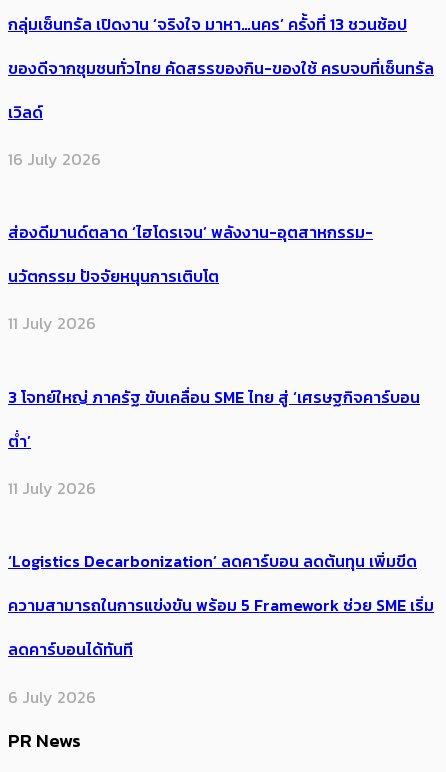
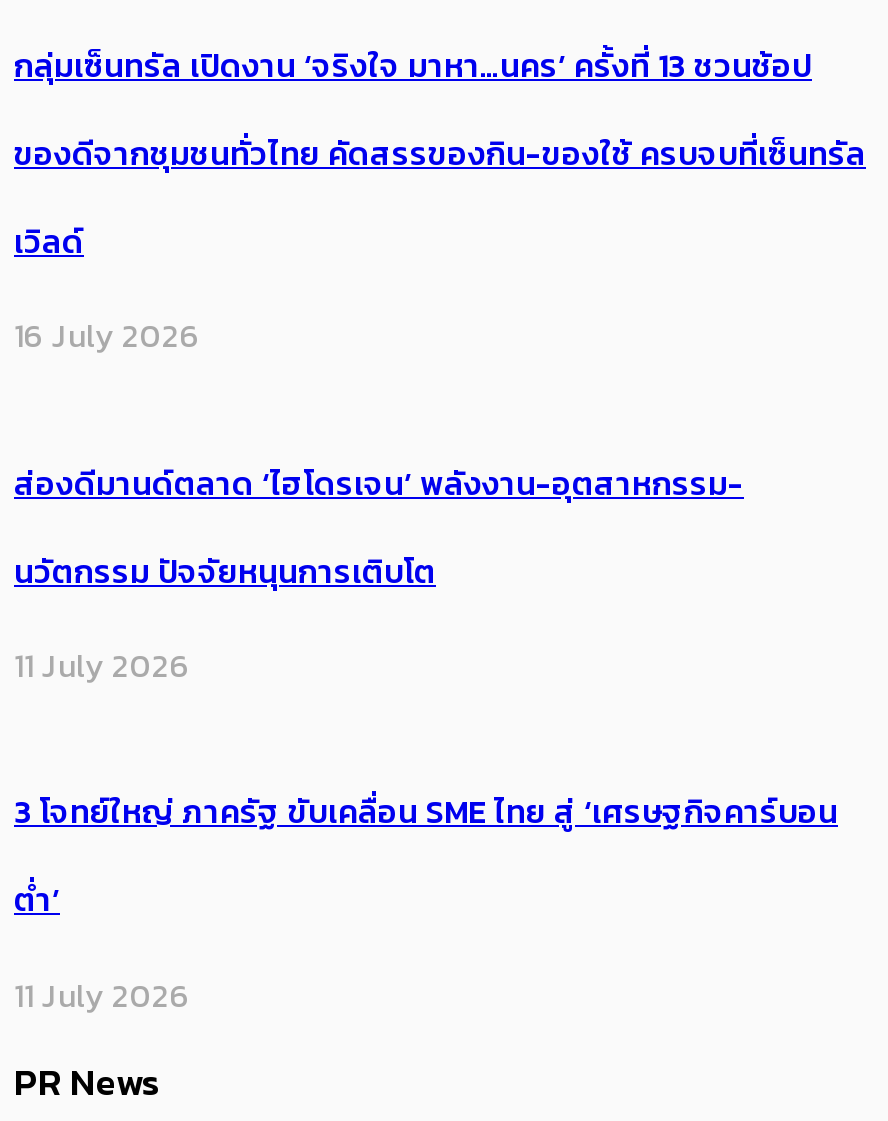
[8,549,434,708] ‘Logistics Decarbonization’ ลดคาร์บอน ลดต้นทุน เพิ่มขีด | ความสามารถในการแข่งขัน พร้อม 5 Framework ช่วย SME เริ่ม | ลดคาร์บอนได้ทันที | 6 July 2026 -> none

